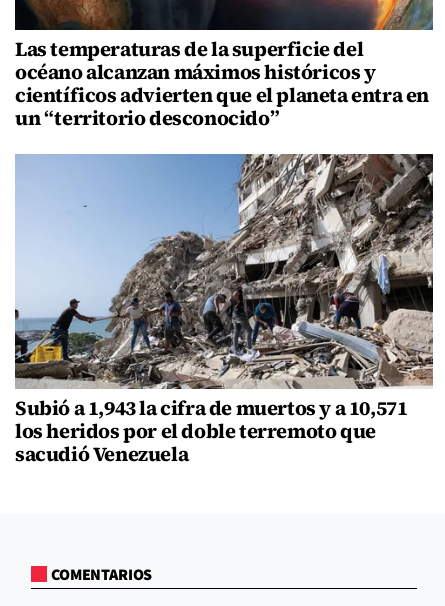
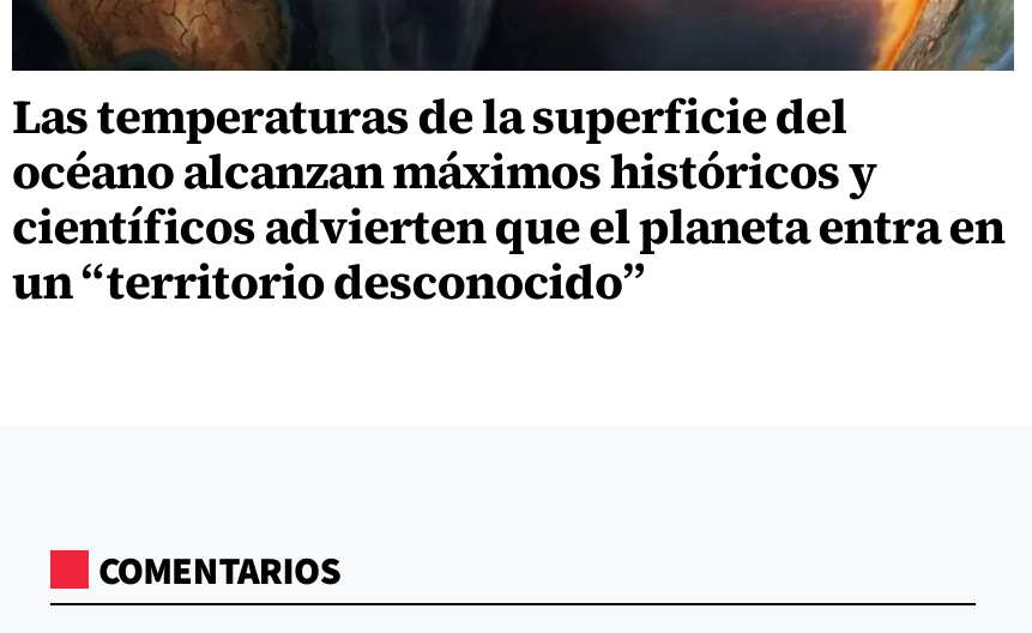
[14,153,434,468] [image] | Subió a 1,943 la cifra de muertos y a 10,571 | los heridos por el doble terremoto que | sacudió Venezuela -> none

